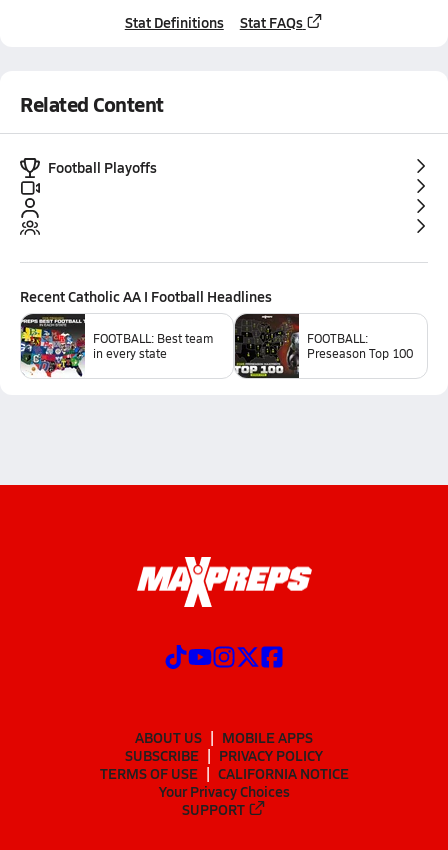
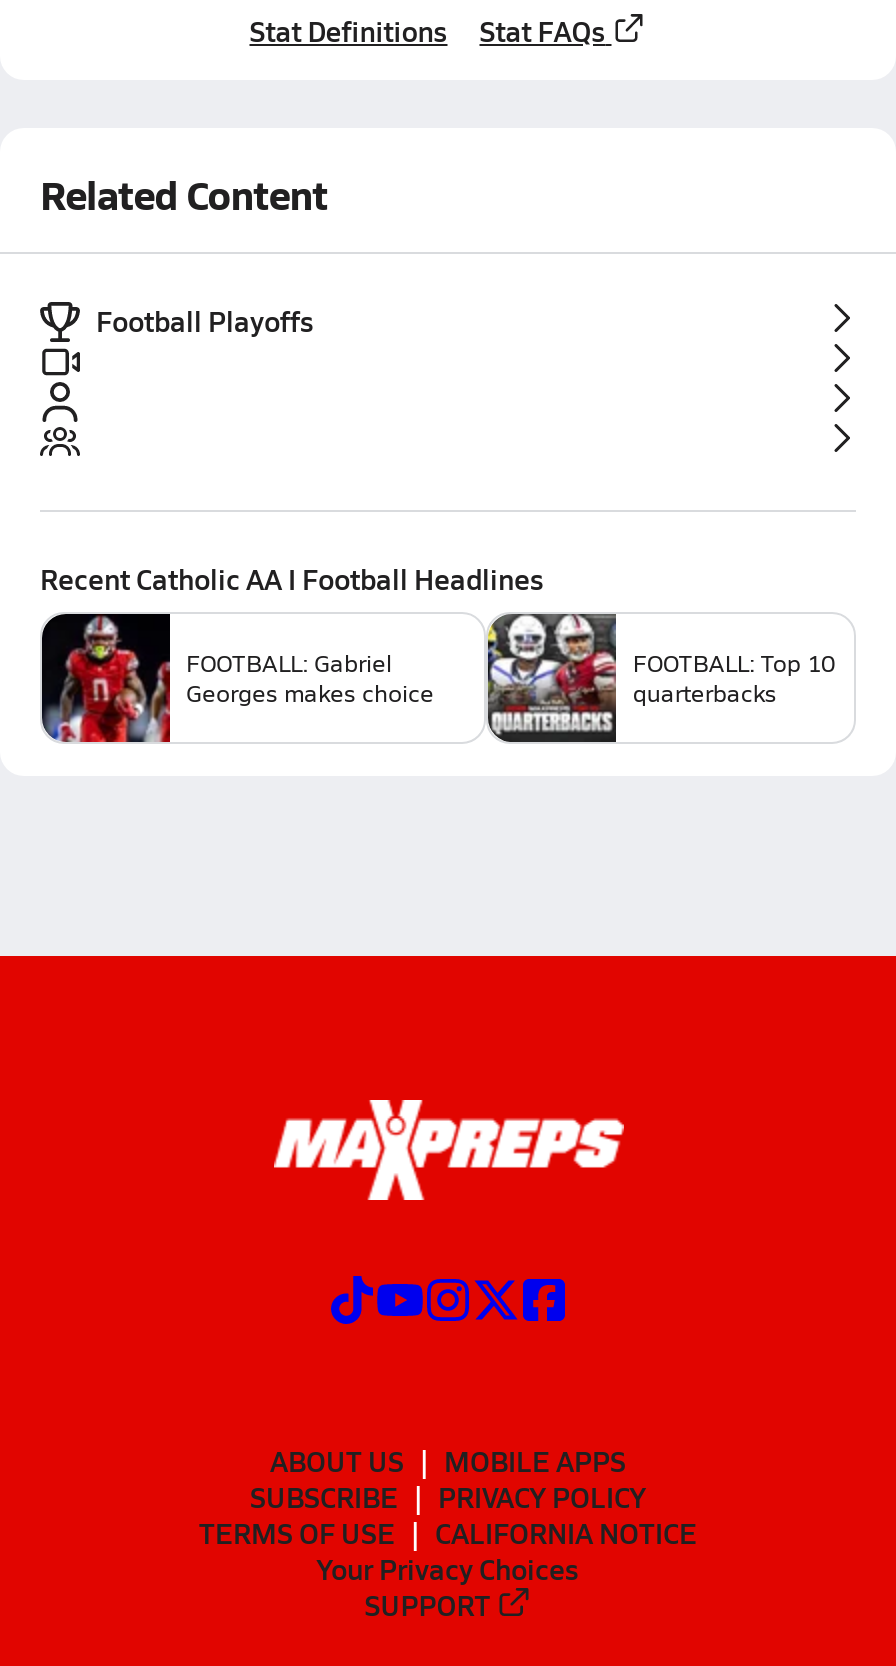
[20,315,213,378] [image] | FOOTBALL: Best team | in every state -> [40,616,434,744] [image] | FOOTBALL: Gabriel | Georges makes choice
[233,313,413,379] [image] | FOOTBALL: | Preseason Top 100 -> [468,612,835,744] [image] | FOOTBALL: Top 10 | quarterbacks

